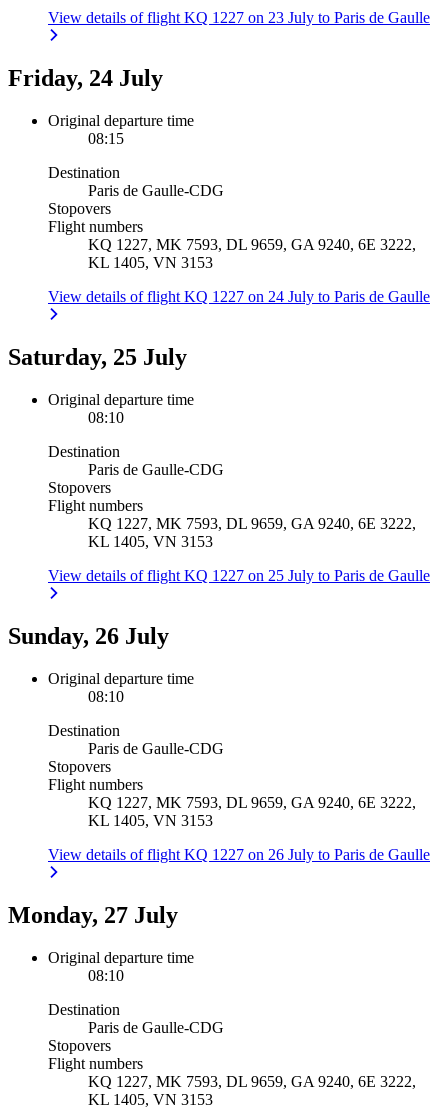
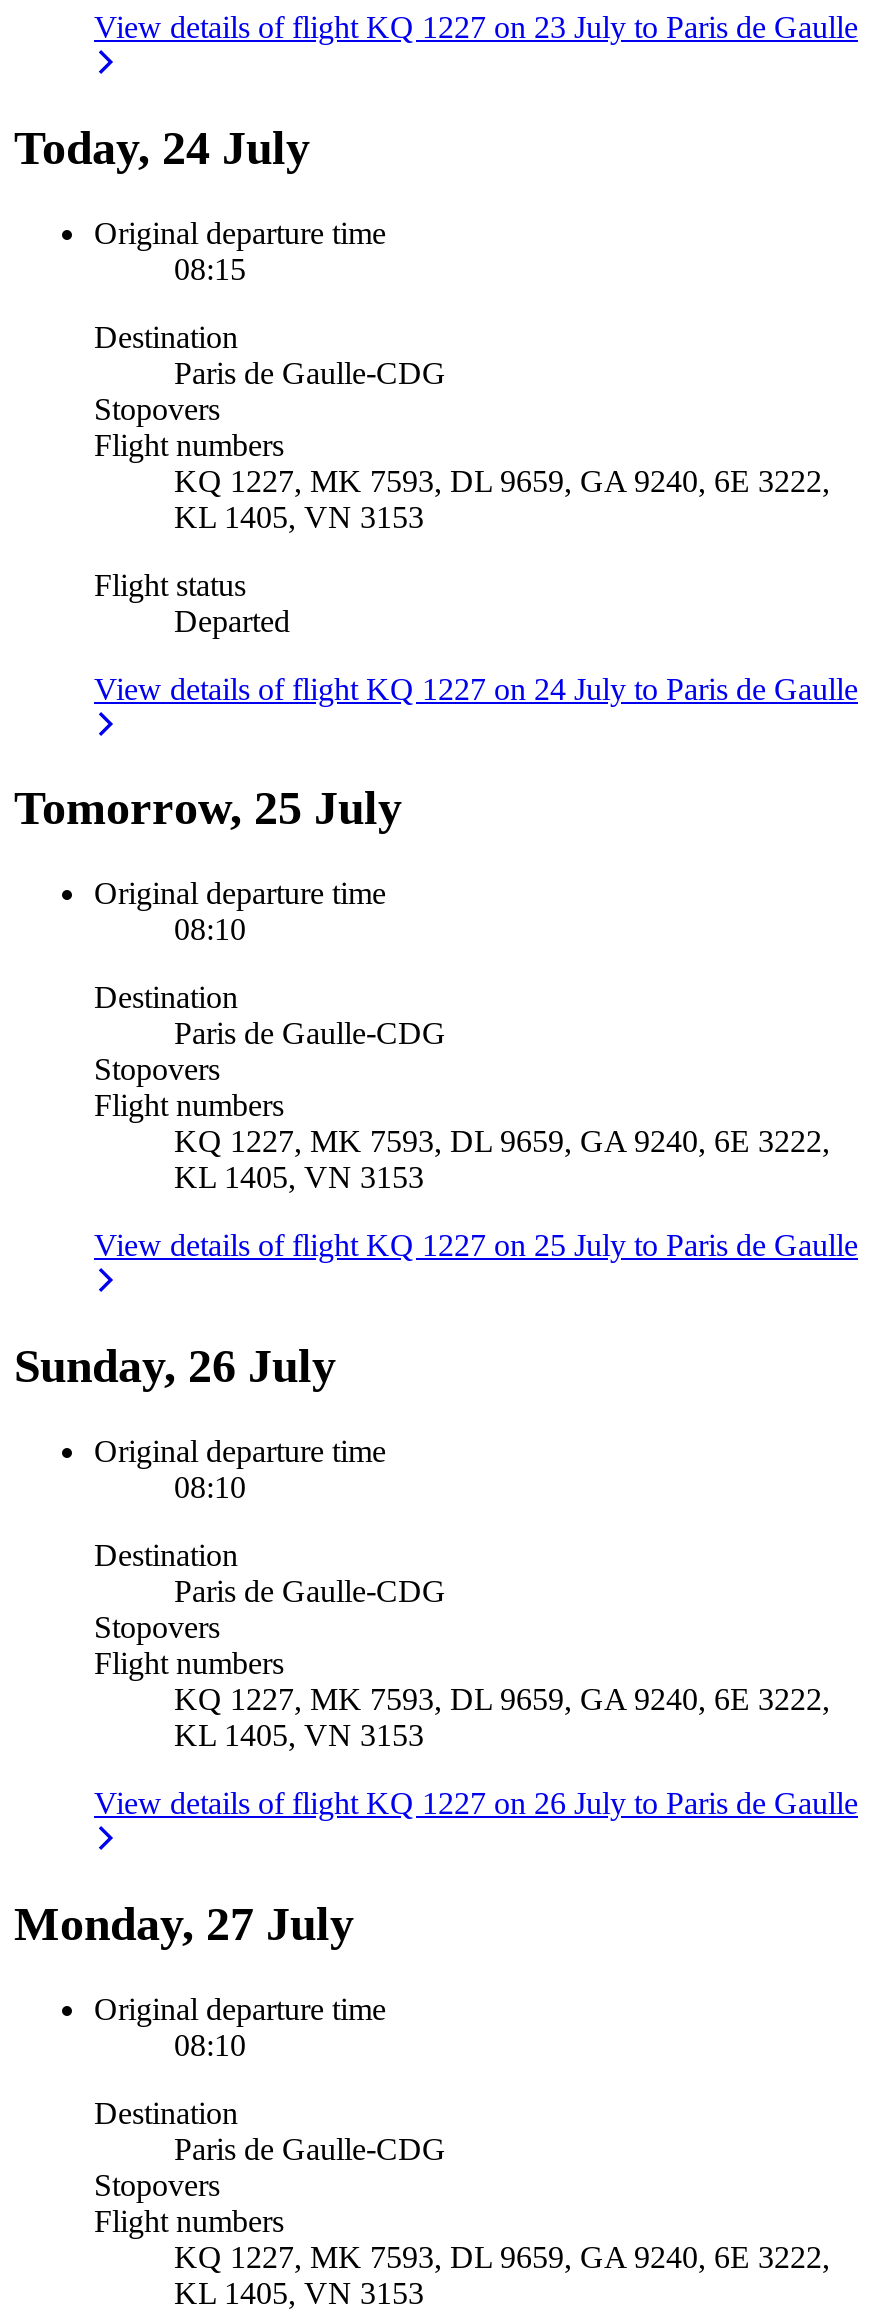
[8,65,163,91] Friday, 24 July -> [14,121,310,173] Today, 24 July
none -> [94,567,290,637] Flight status | Departed
[8,344,187,370] Saturday, 25 July -> [14,783,402,835] Tomorrow, 25 July

